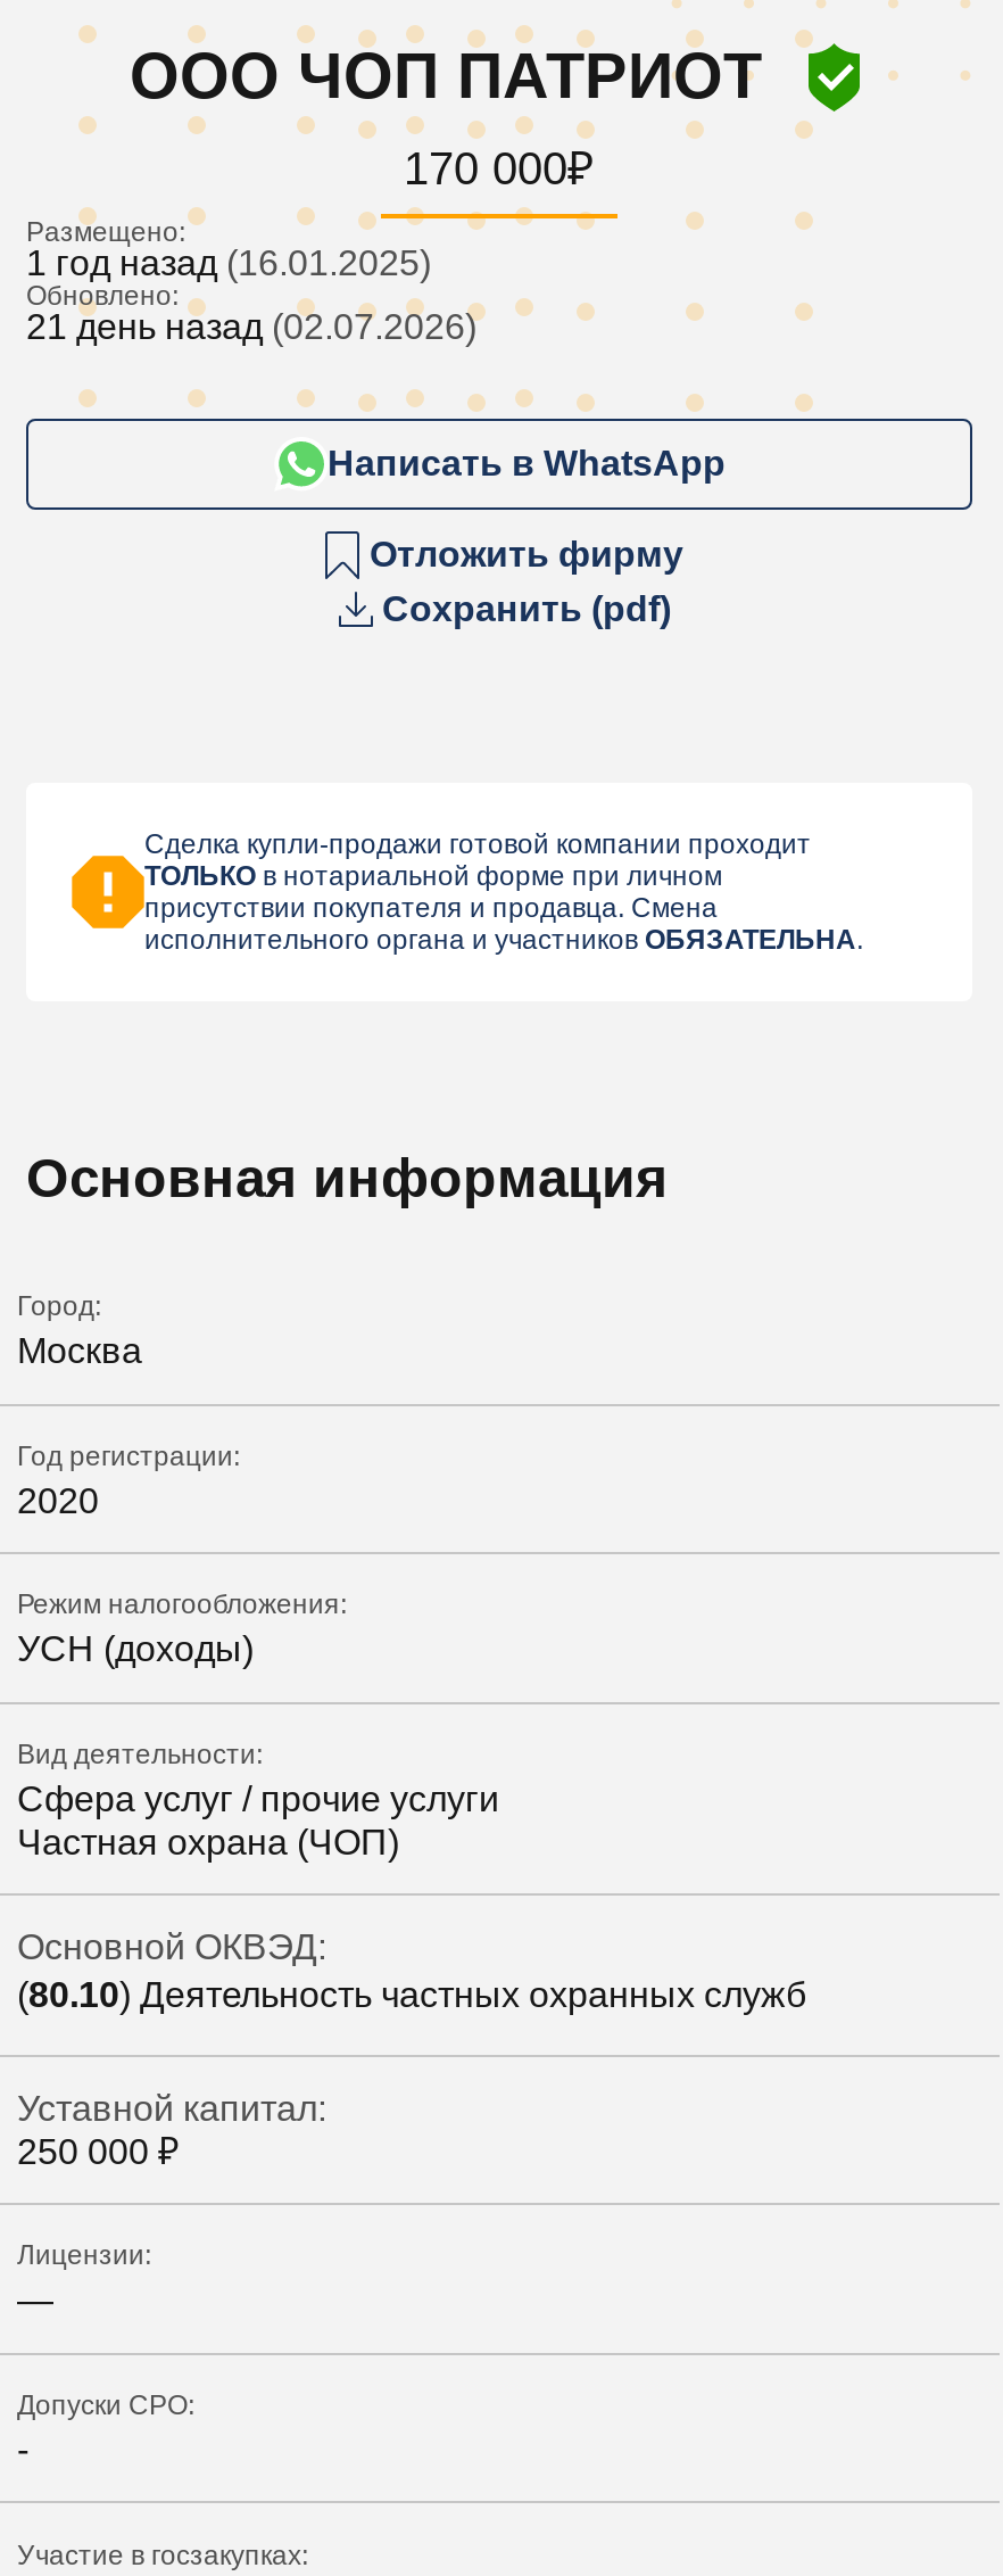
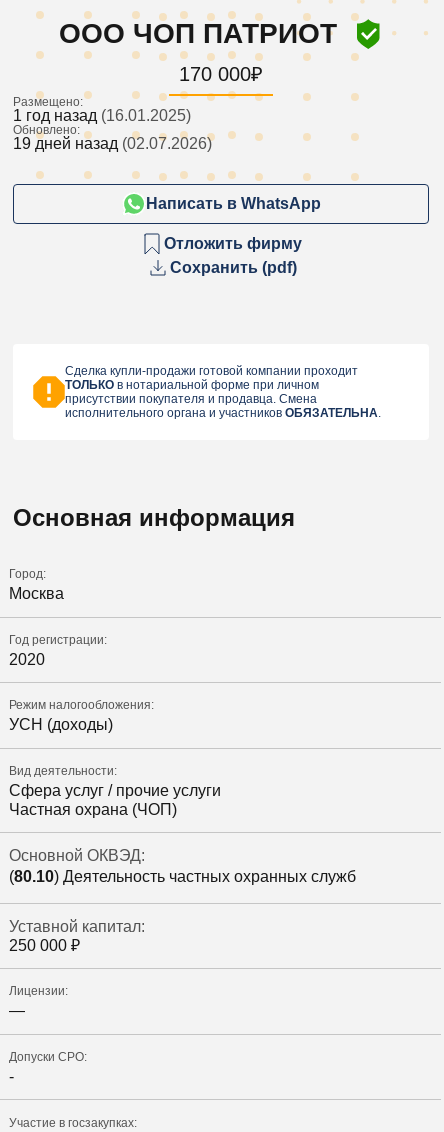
[26,307,476,346] 21 день назад (02.07.2026) -> [13,135,212,152] 19 дней назад (02.07.2026)

